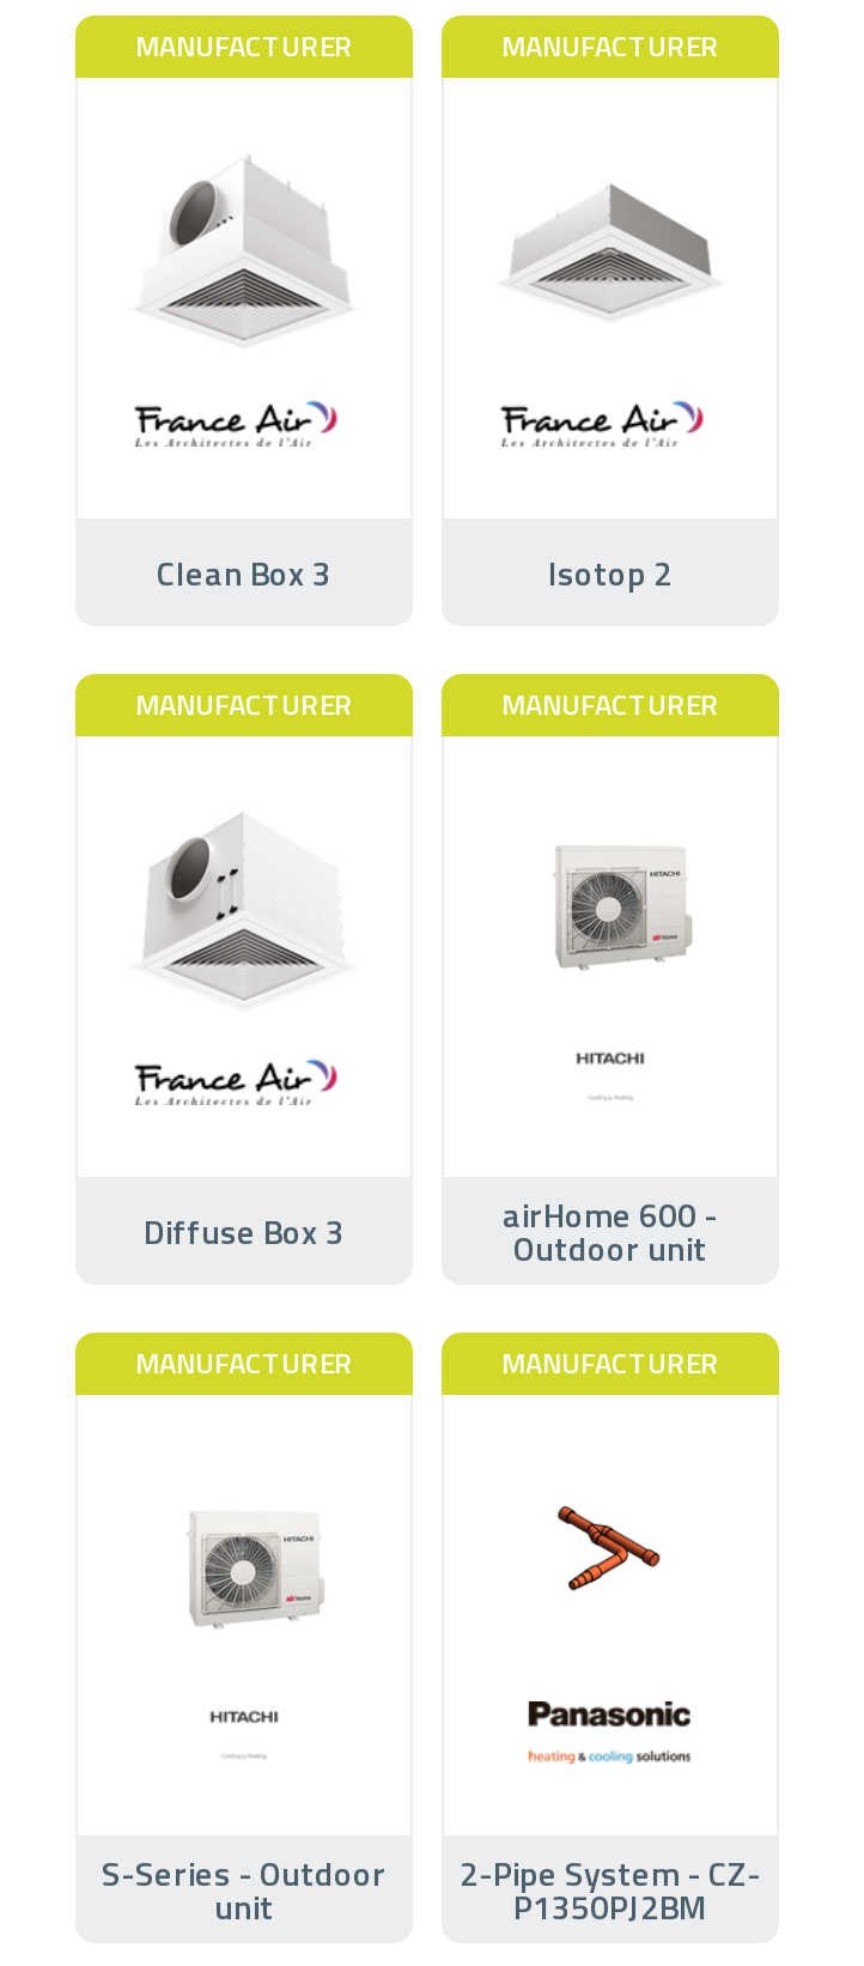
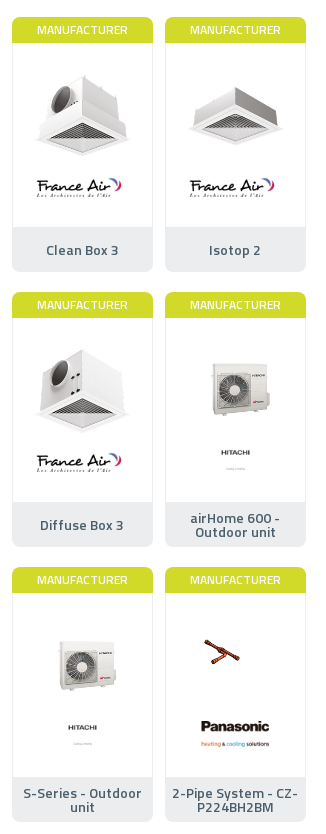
[537,1505,662,1594] [image] -> [203,639,256,674] [image]
[513,1880,707,1930] P1350PJ2BM -> [197,796,274,817] P224BH2BM

